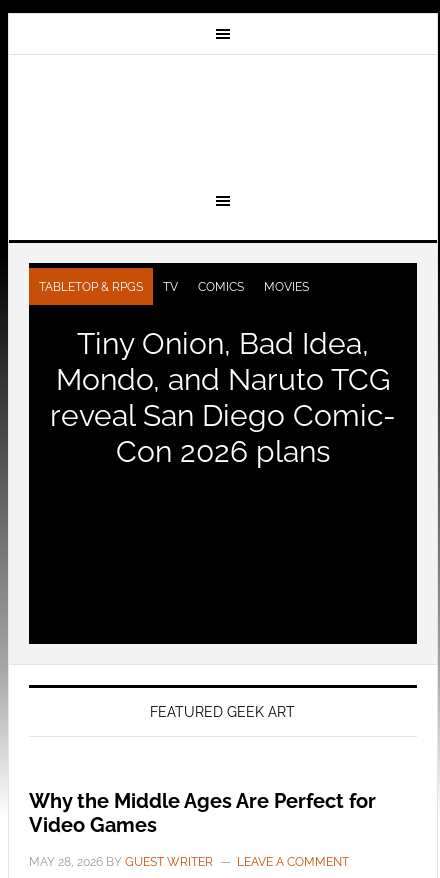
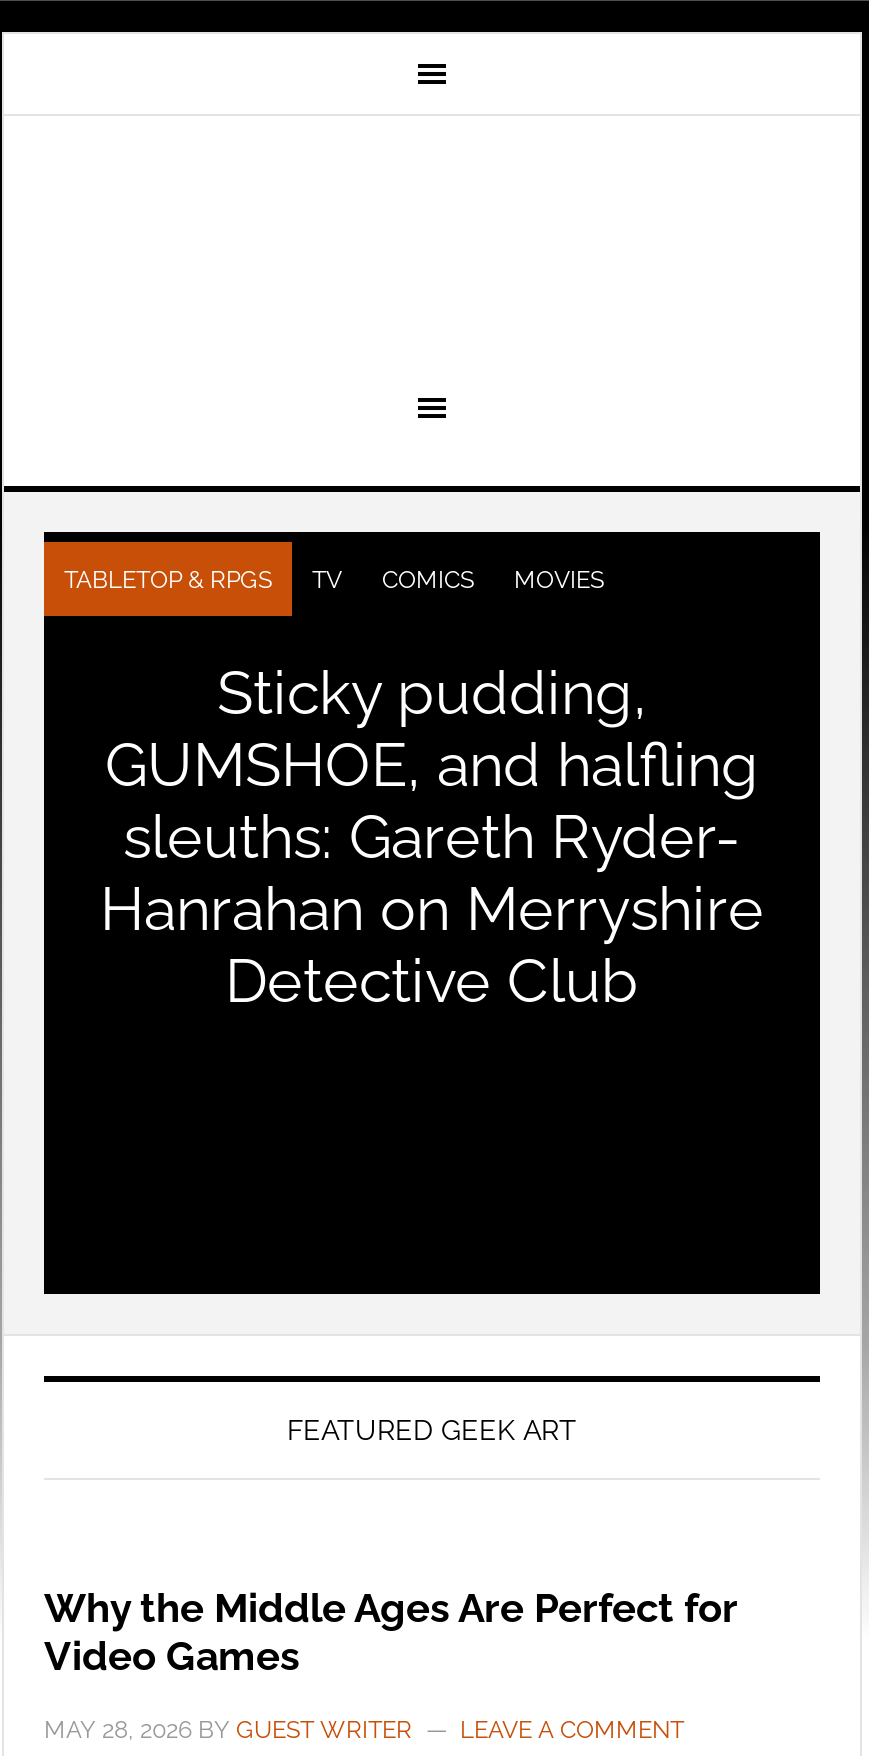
[50,326,396,469] Tiny Onion, Bad Idea, | Mondo, and Naruto TCG | reveal San Diego Comic- | Con 2026 plans -> [100,658,764,1016] Sticky pudding, | GUMSHOE, and halfling | sleuths: Gareth Ryder- | Hanrahan on Merryshire | Detective Club

